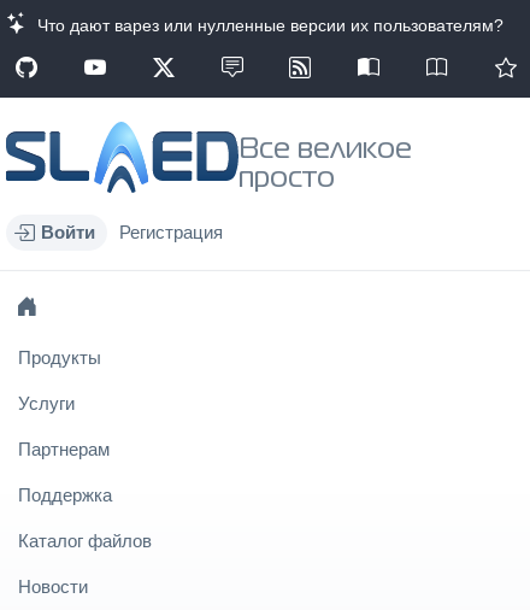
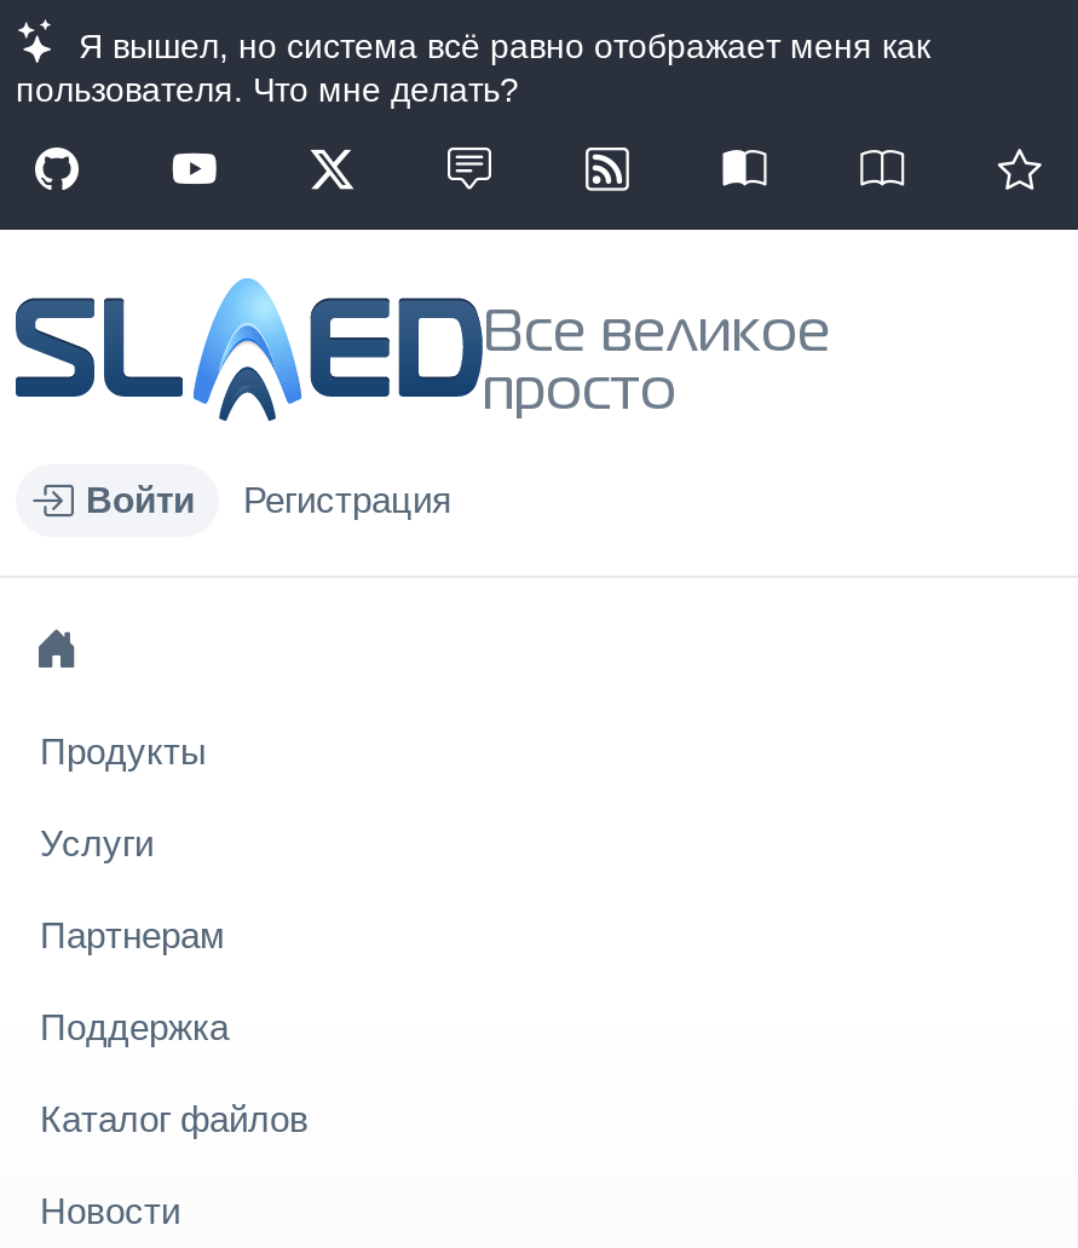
[28,16,503,35] Что дают варез или нулленные версии их пользователям? -> [16,27,930,109] Я вышел, но система всё равно отображает меня как | пользователя. Что мне делать?

